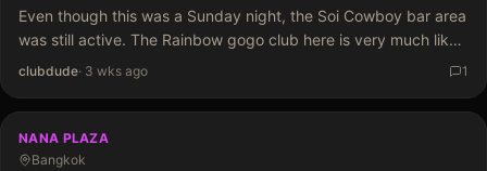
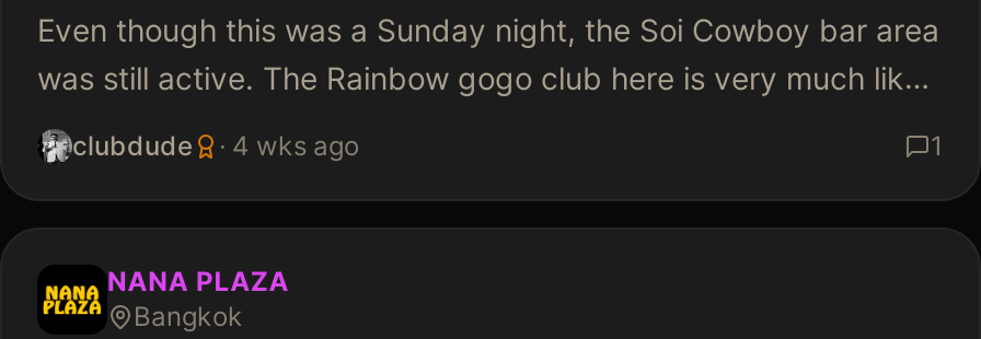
[18,62,148,78] clubdude · 3 wks ago -> [72,128,359,161] clubdude | · 4 wks ago

